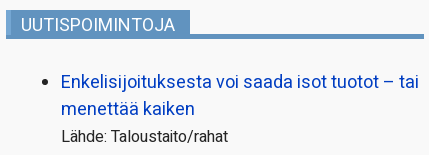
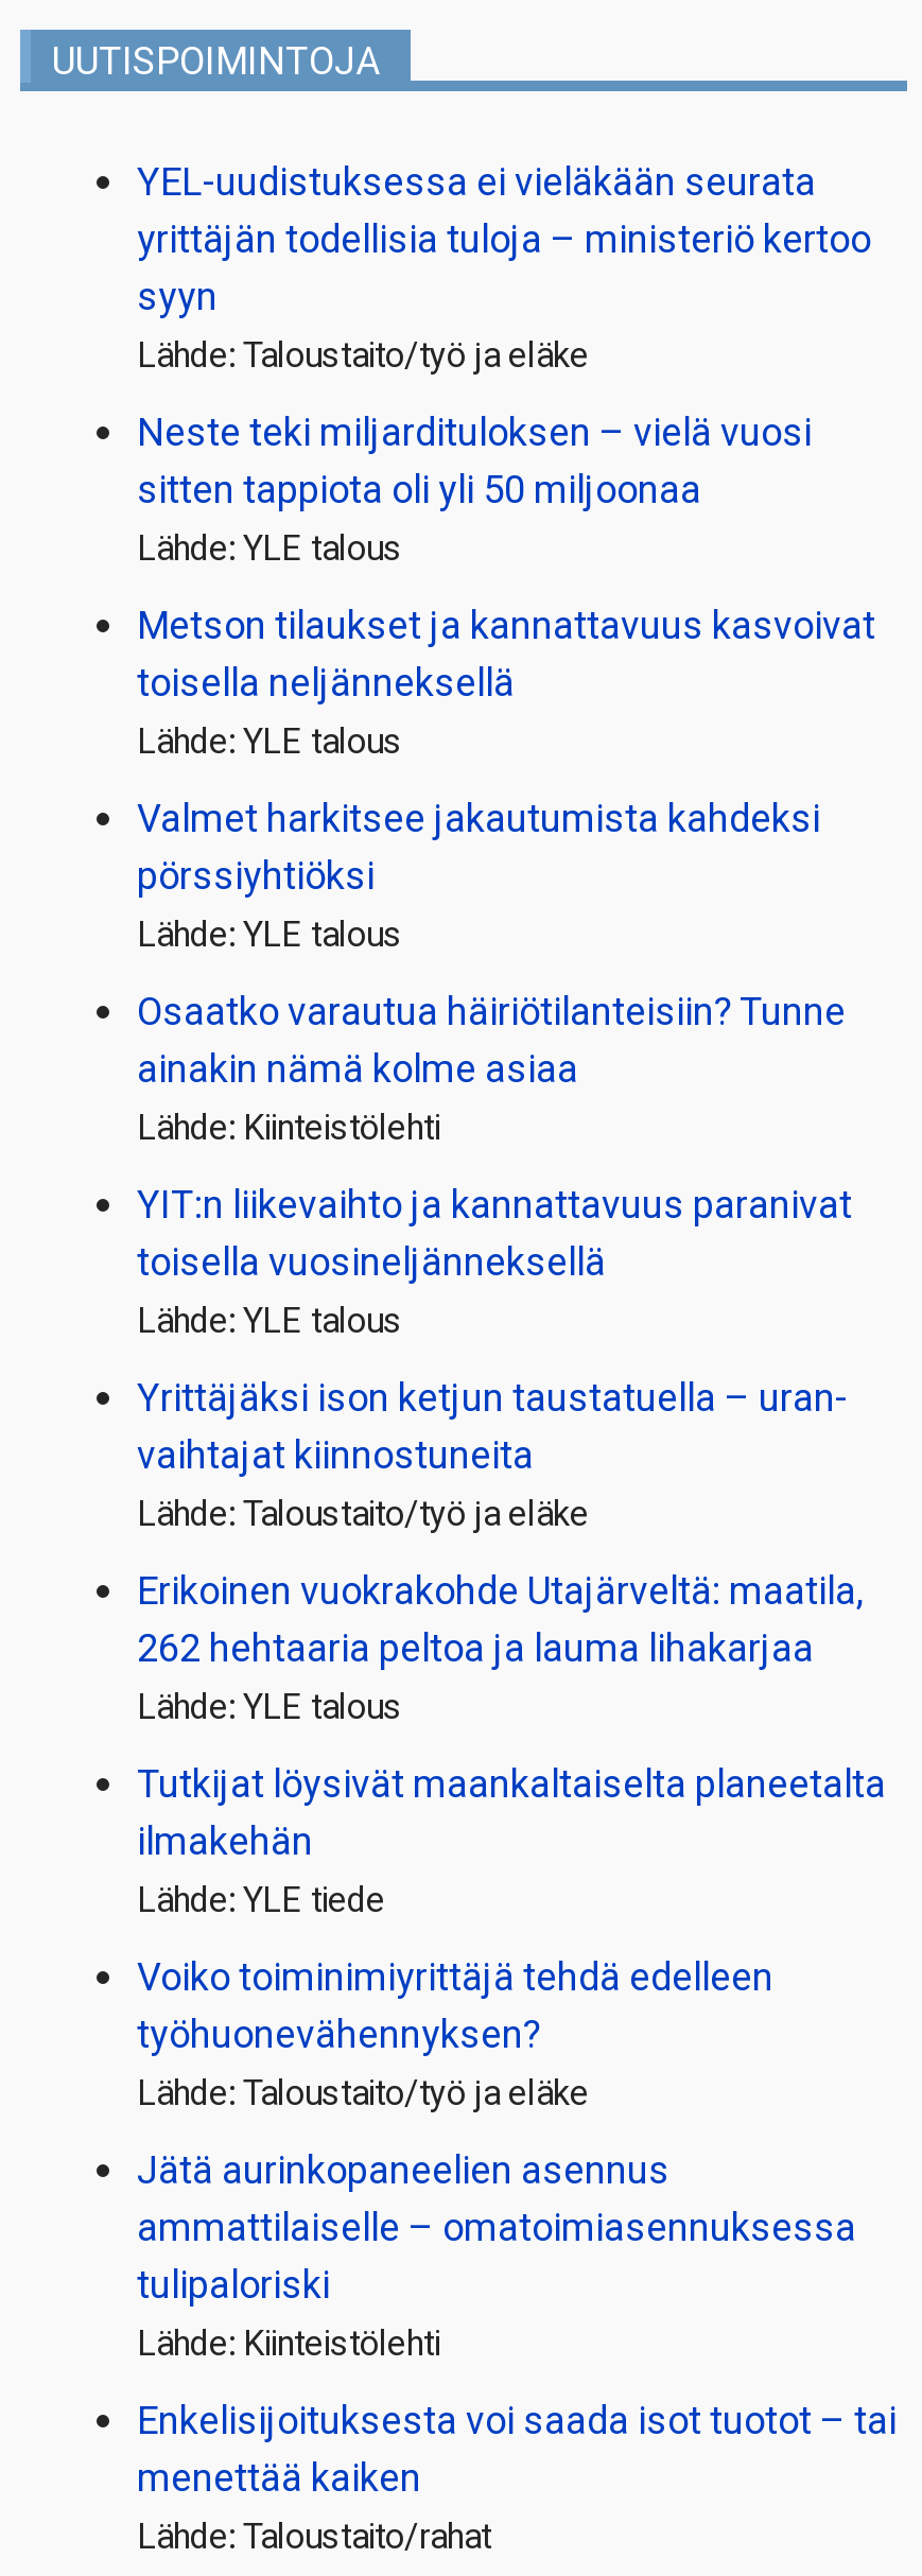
none -> [137,155,886,2370] YEL-uudistuksessa ei vieläkään seurata | yrittäjän todellisia tuloja – ministeriö kertoo | syyn | Lähde: Taloustaito/työ ja eläke | Neste teki miljardituloksen – vielä vuosi | sitten tappiota oli yli 50 miljoonaa | Lähde: YLE talous | Metson tilaukset ja kannattavuus kasvoivat | toisella neljänneksellä | Lähde: YLE talous | Valmet harkitsee jakautumista kahdeksi | pörssiyhtiöksi | Lähde: YLE talous | Osaatko varautua häiriötilanteisiin? Tunne | ainakin nämä kolme asiaa | Lähde: Kiinteistölehti | YIT:n liikevaihto ja kannattavuus paranivat | toisella vuosineljänneksellä | Lähde: YLE talous | Yrittäjäksi ison ketjun taustatuella – uran | vaihtajat kiinnostuneita | Lähde: Taloustaito/työ ja eläke | Erikoinen vuokrakohde Utajärveltä: maatila, | 262 hehtaaria peltoa ja lauma lihakarjaa | Lähde: YLE talous | Tutkijat löysivät maankaltaiselta planeetalta | ilmakehän | Lähde: YLE tiede | Voiko toiminimiyrittäjä tehdä edelleen | työhuonevähennyksen? | Lähde: Taloustaito/työ ja eläke | Jätä aurinkopaneelien asennus | ammattilaiselle – omatoimiasennuksessa | tulipaloriski | Lähde: Kiinteistölehti

